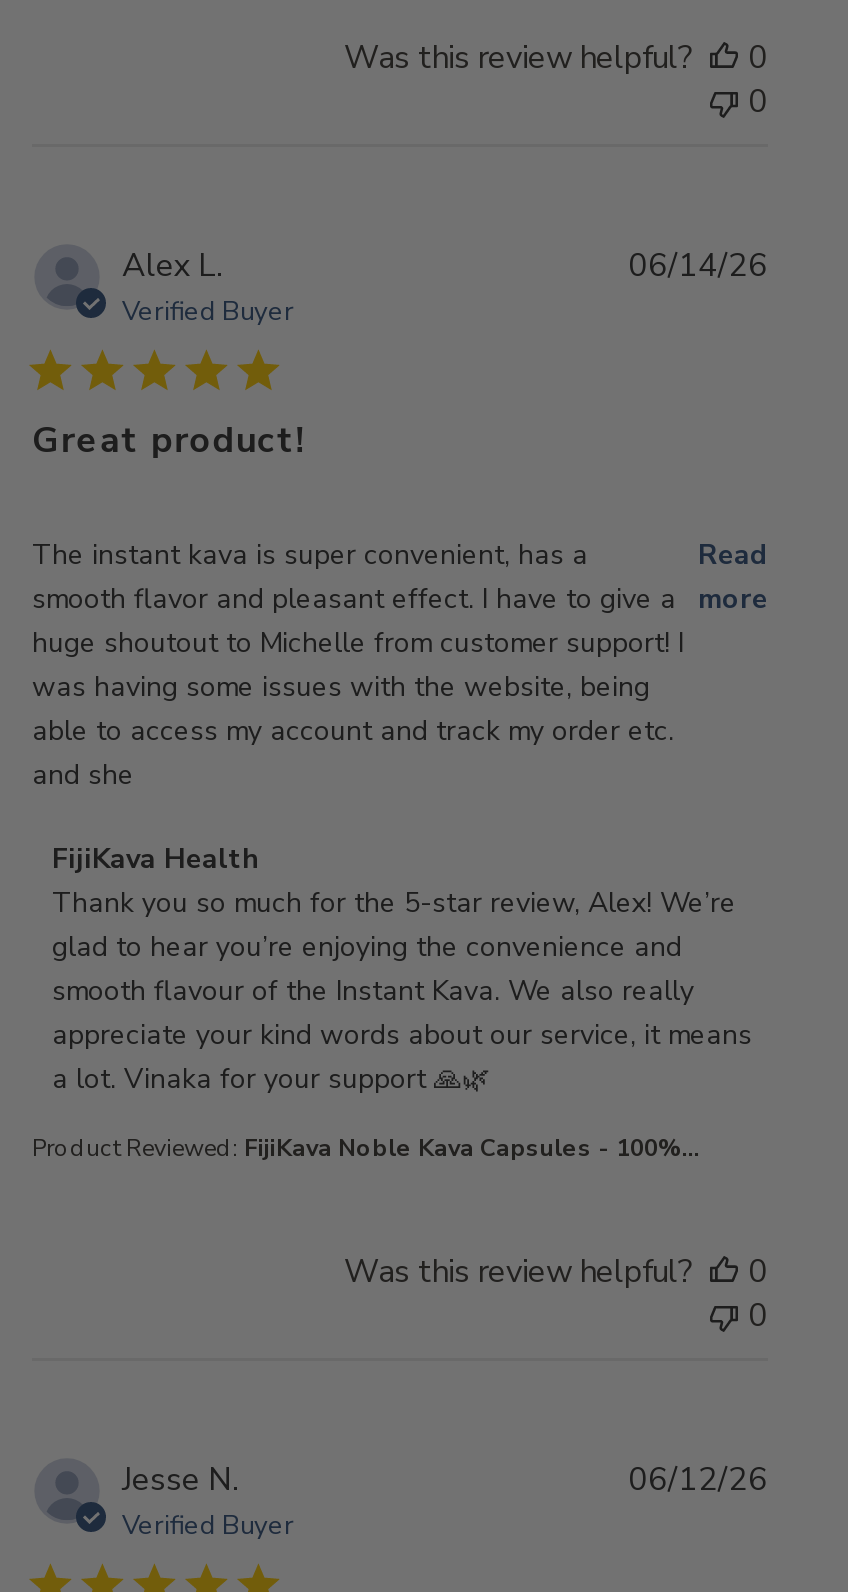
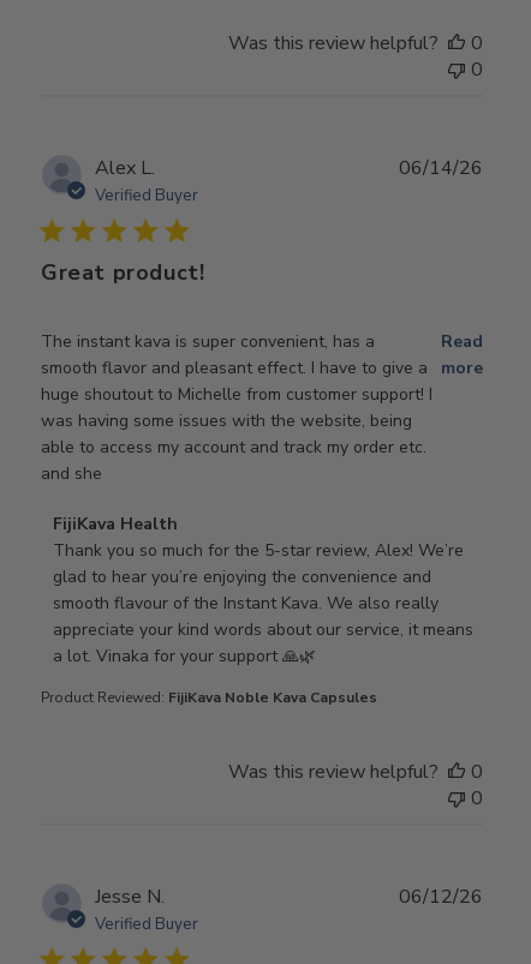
[32,1131,700,1163] Product Reviewed: FijiKava Noble Kava Capsules - 100%... -> [41,687,377,707] Product Reviewed: FijiKava Noble Kava Capsules

